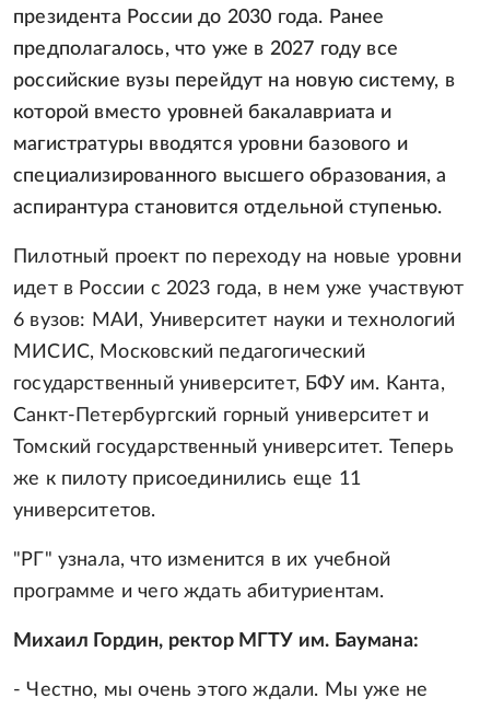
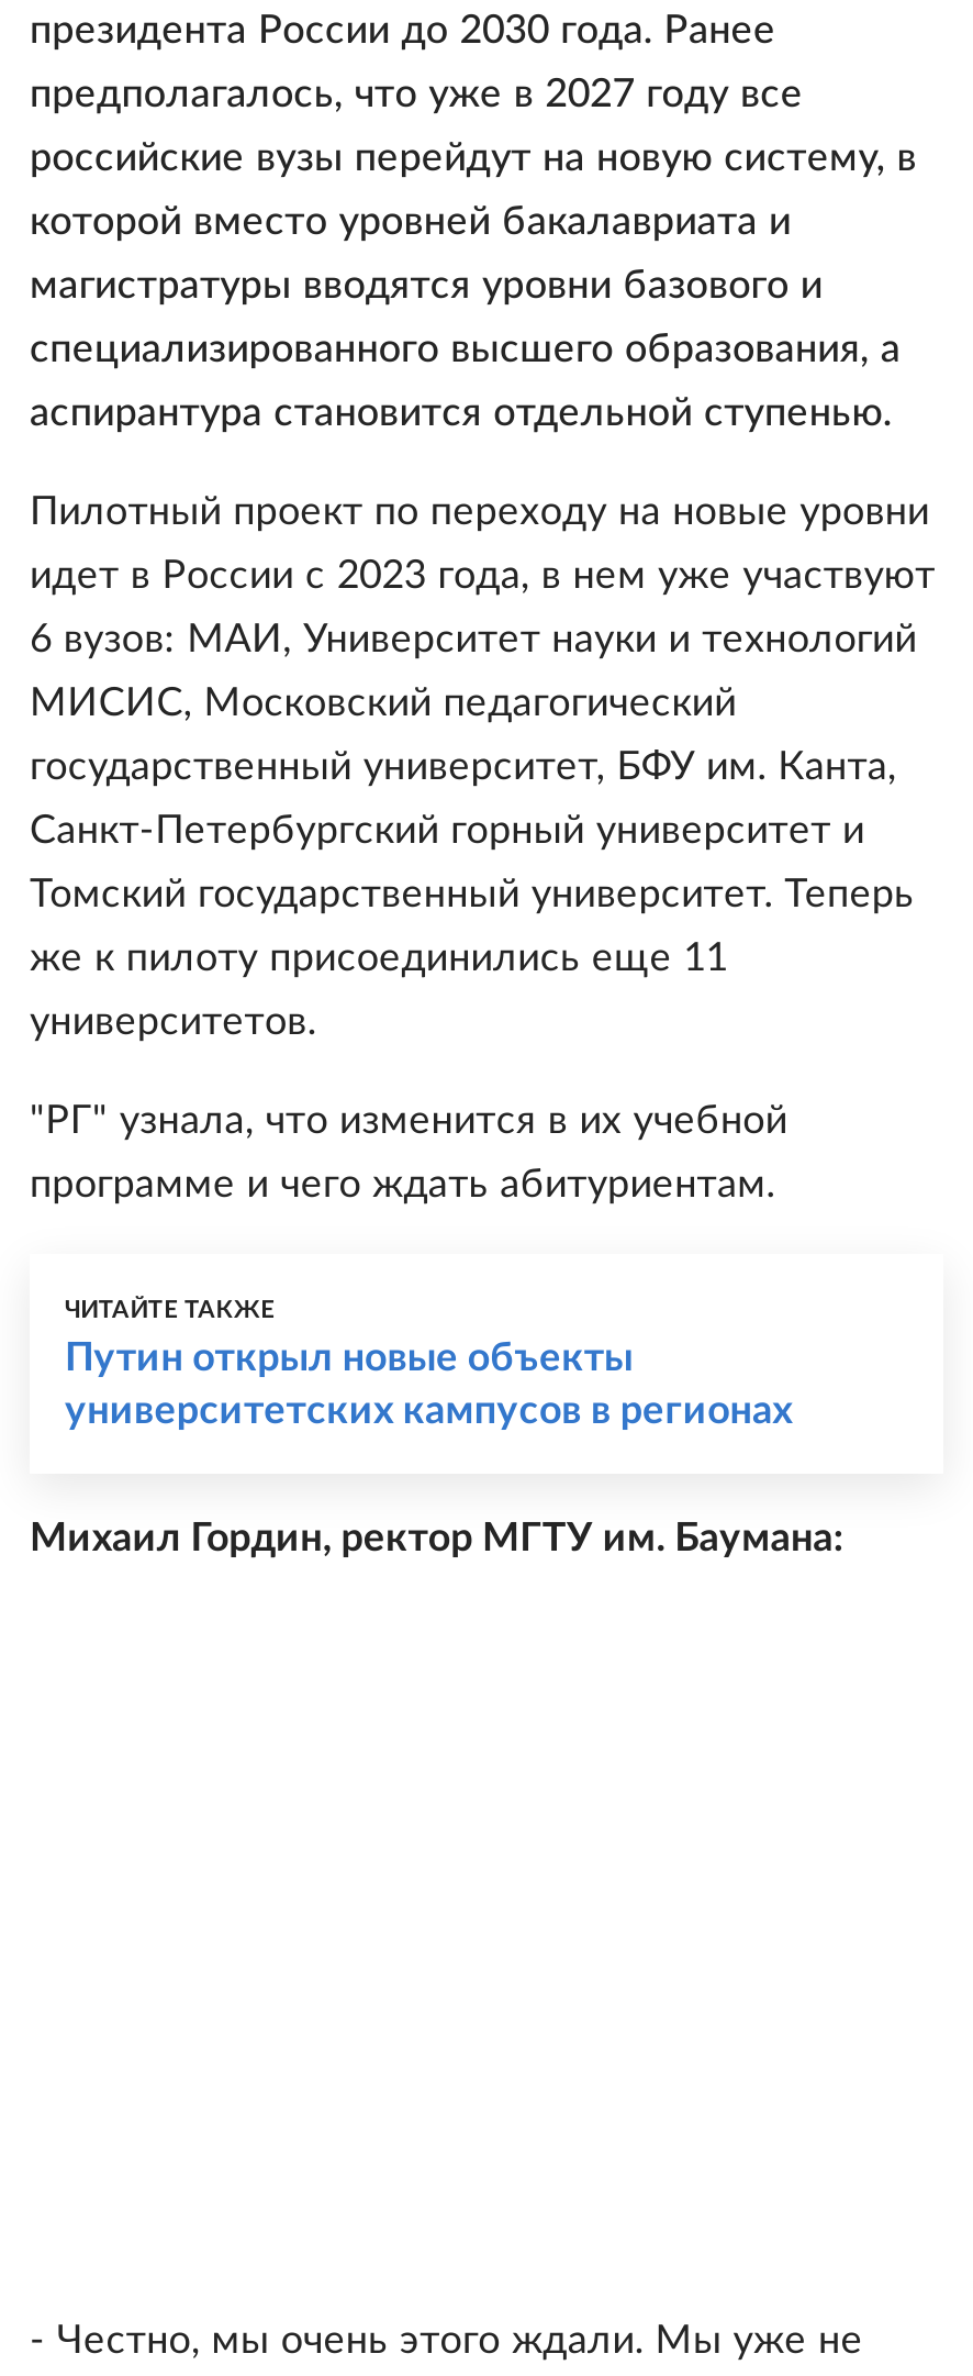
none -> [65,1298,792,1432] ЧИТАЙТЕ ТАКЖЕ | Путин открыл новые объекты | университетских кампусов в регионах

